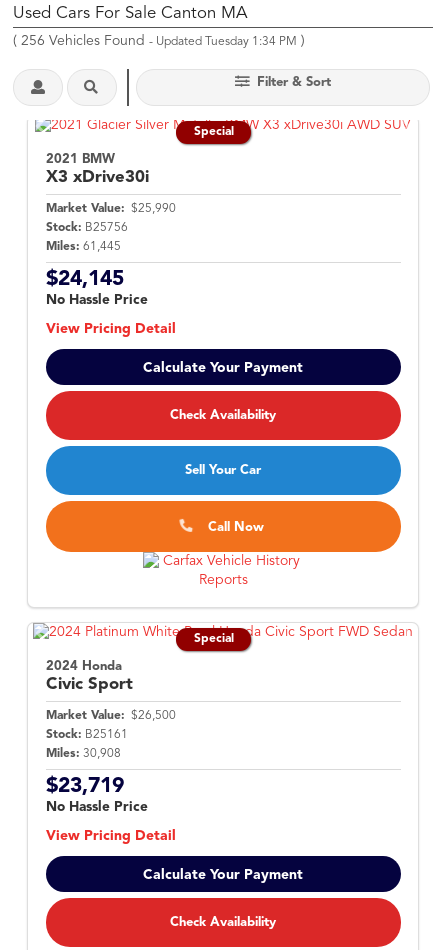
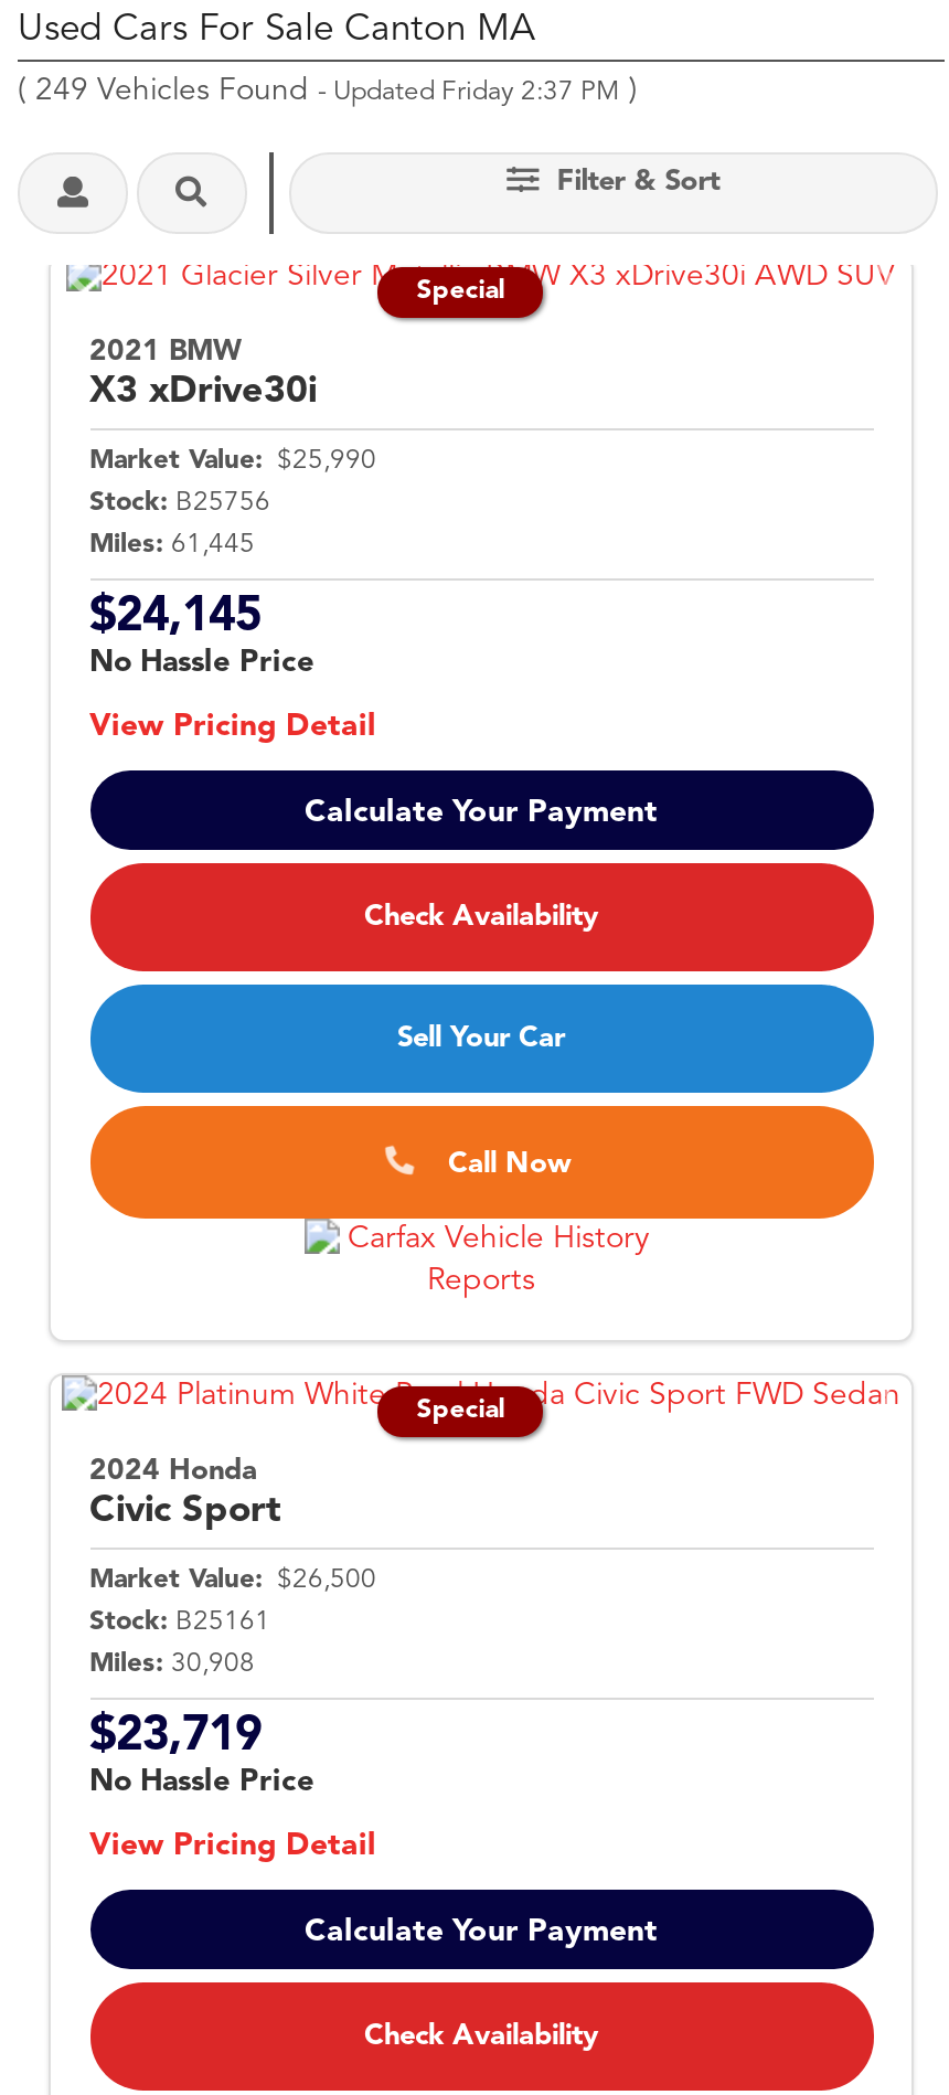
[13,34,305,48] (256 Vehicles Found - Updated Tuesday 1:34 PM) -> [18,75,638,106] (249 Vehicles Found - Updated Friday 2:37 PM)

